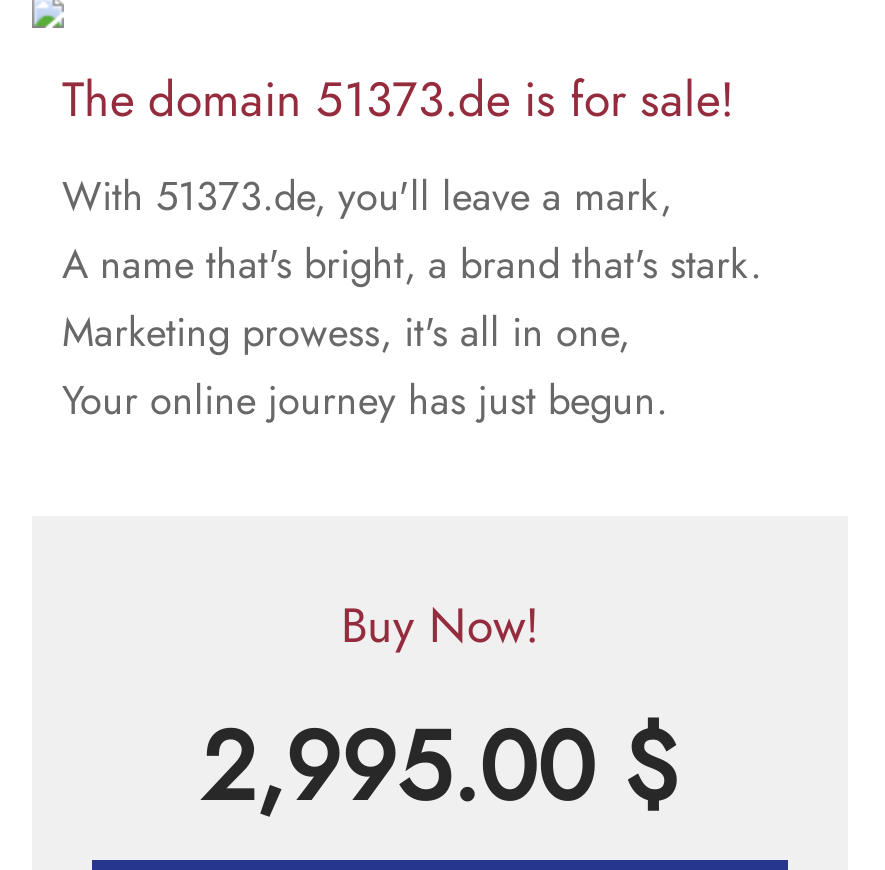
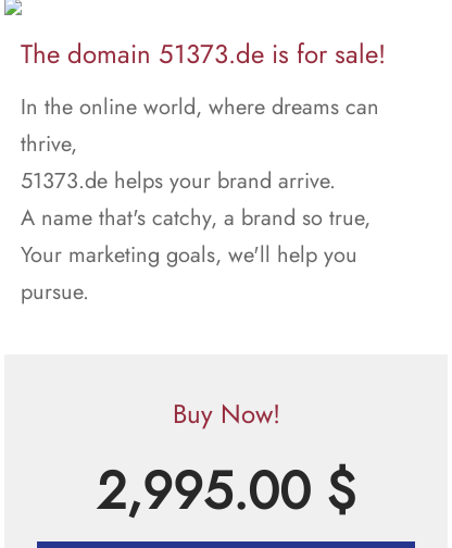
[62,168,762,430] With 51373.de, you'll leave a mark, | A name that's bright, a brand that's stark. | Marketing prowess, it's all in one, | Your online journey has just begun. -> [21,91,379,308] In the online world, where dreams can | thrive, | 51373.de helps your brand arrive. | A name that's catchy, a brand so true, | Your marketing goals, we'll help you | pursue.

